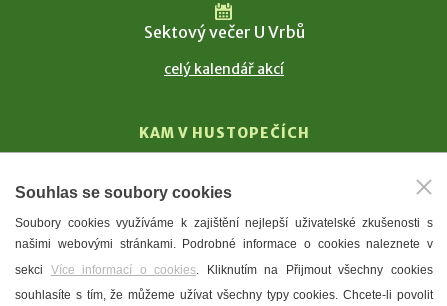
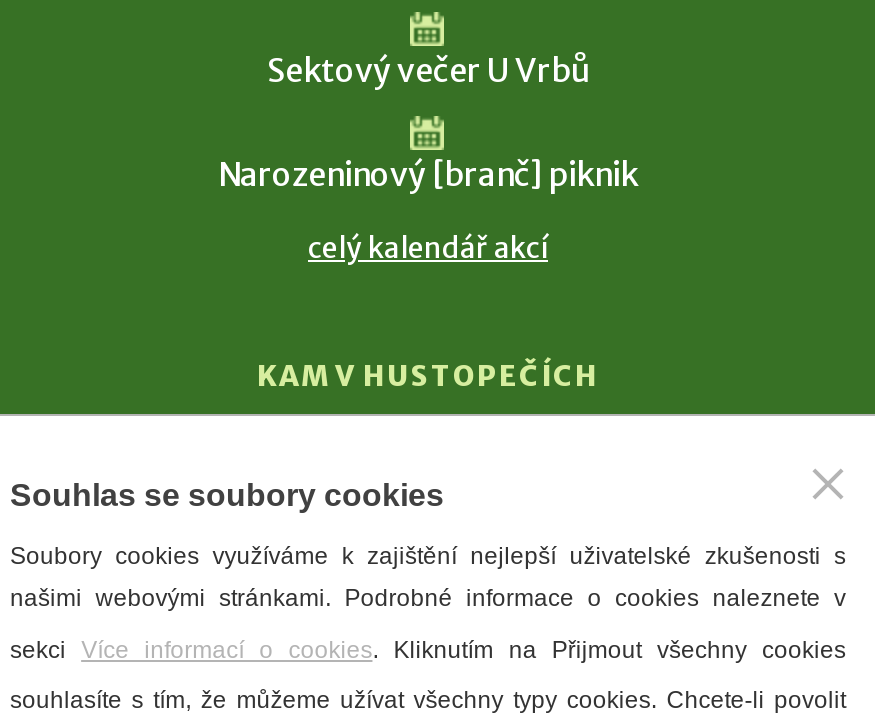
none -> [218,154,638,194] Narozeninový [branč] piknik

